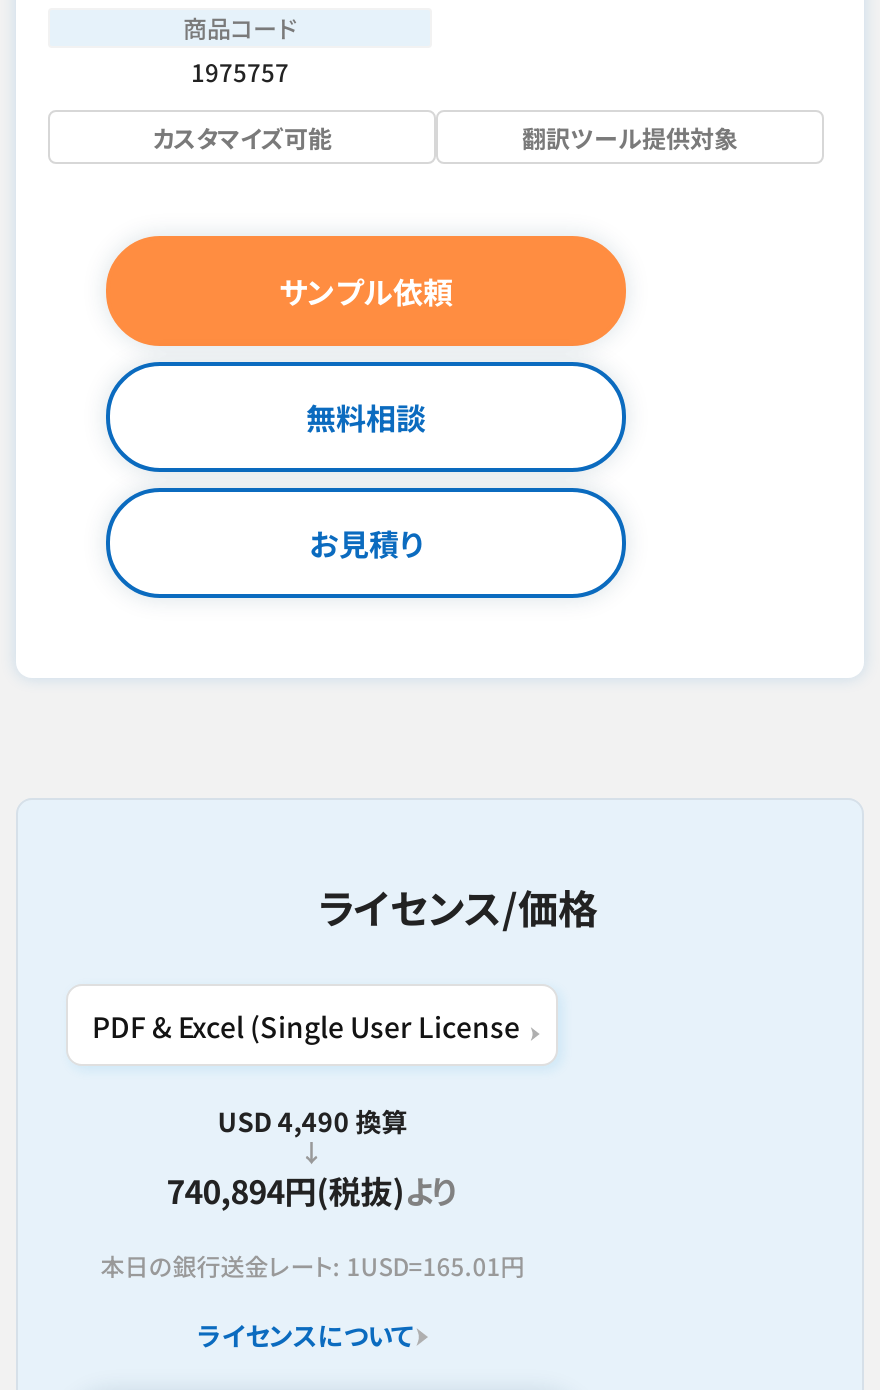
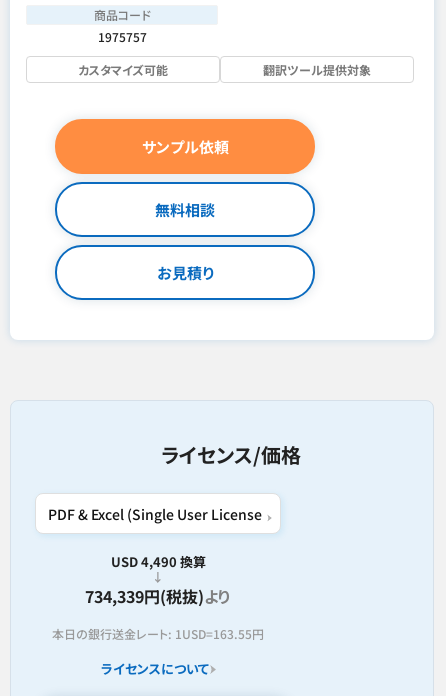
[166,1166,458,1214] 740,894円(税抜)より -> [85,584,231,608] 734,339円(税抜)より
[100,1248,524,1282] 本日の銀行送金レート: 1USD=165.01円 -> [52,625,264,642] 本日の銀行送金レート: 1USD=163.55円

